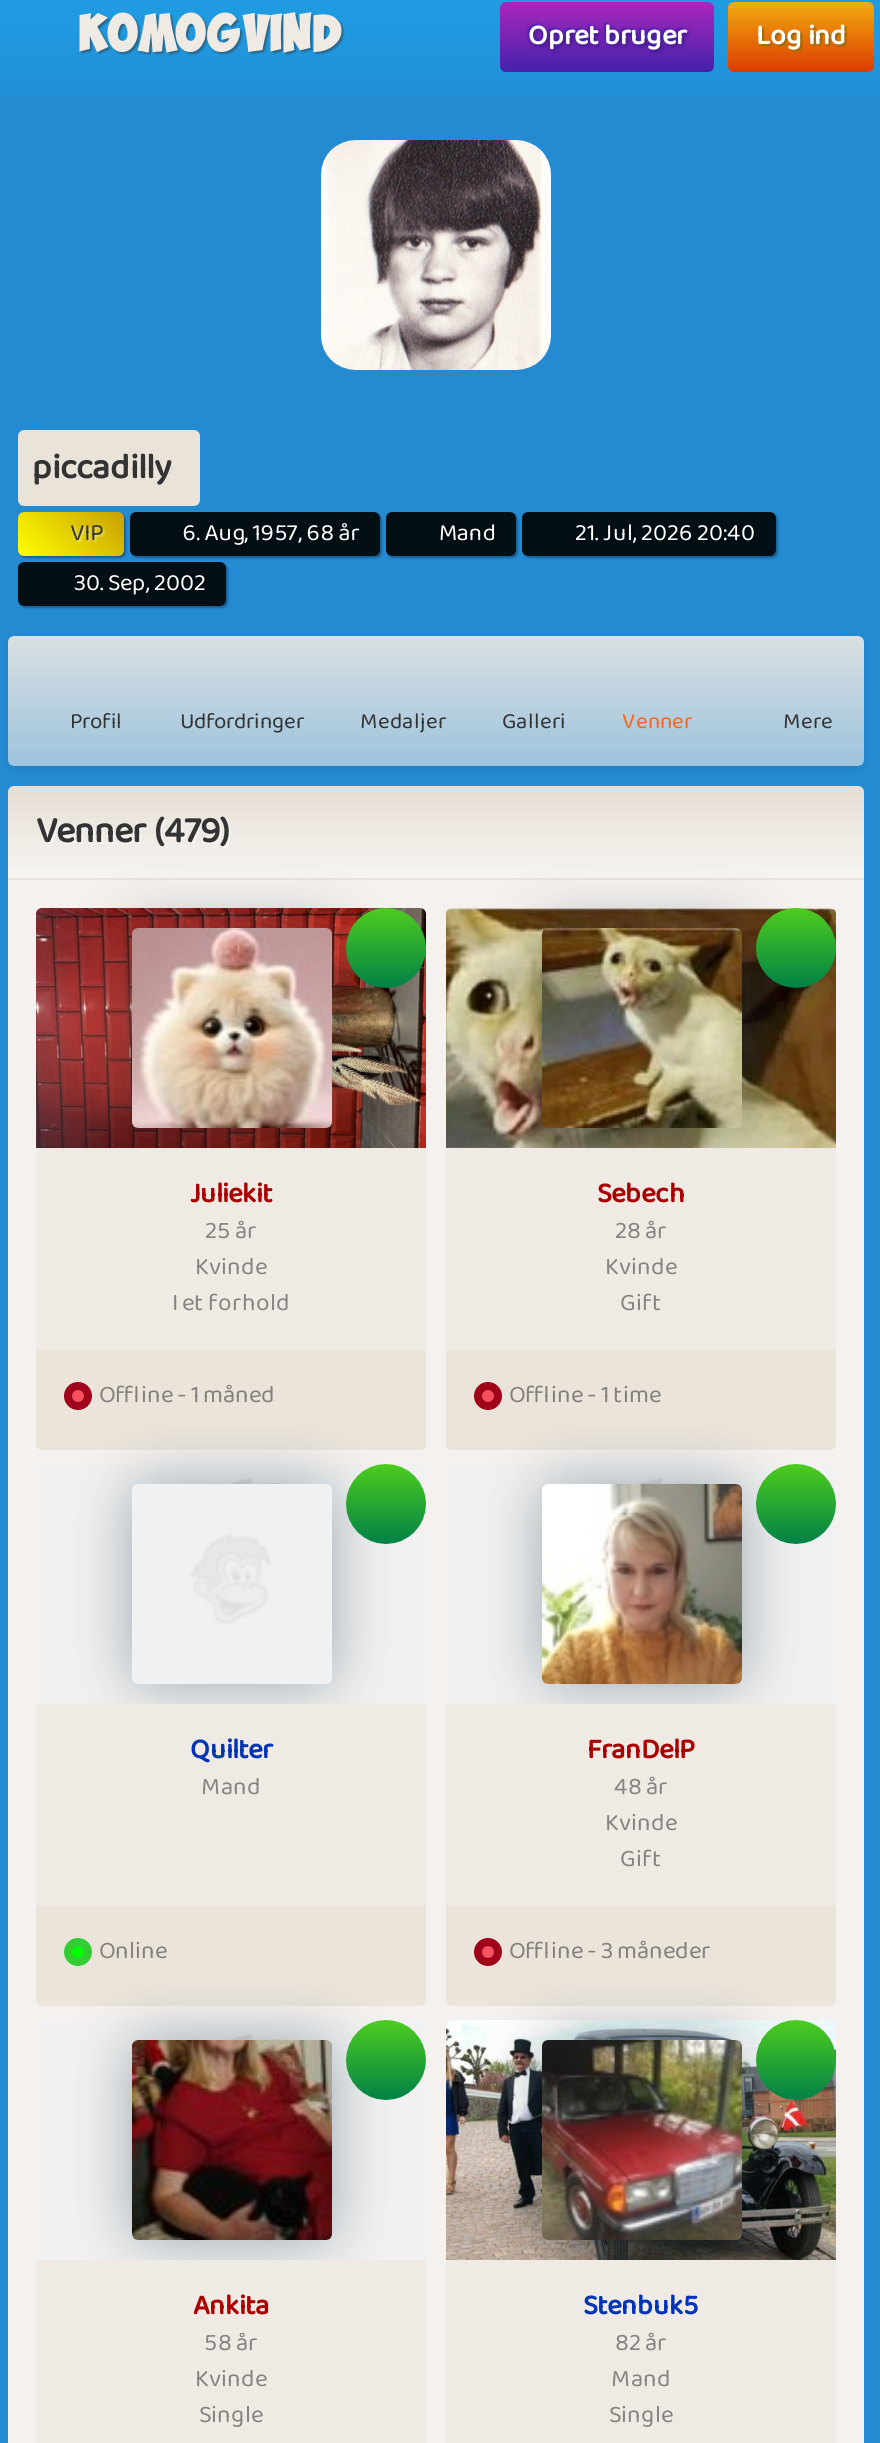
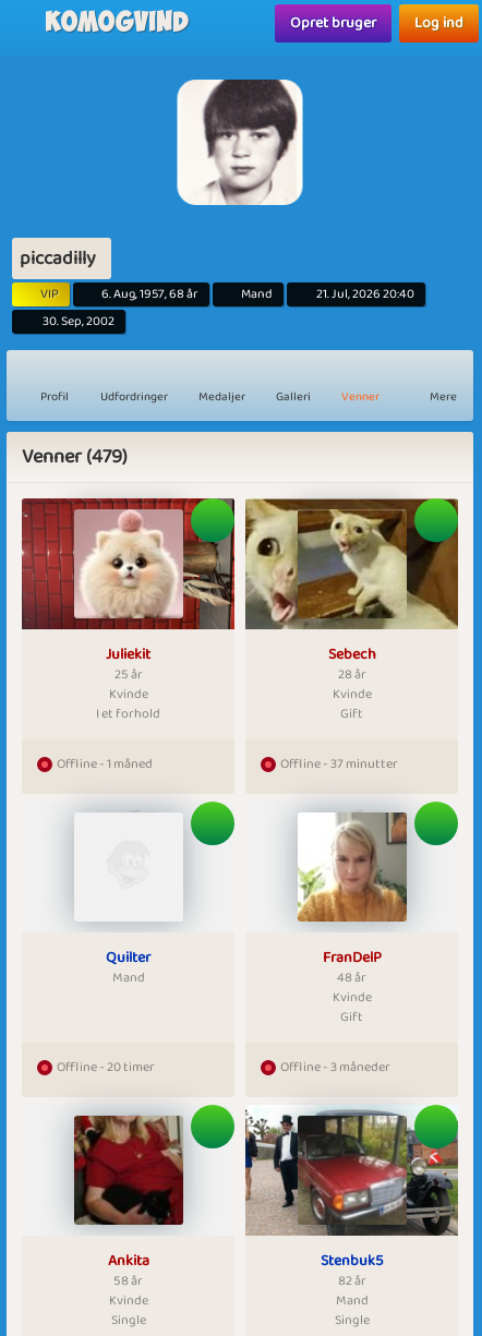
[509,1376,661,1414] Offline - 1 time -> [280,754,397,774] Offline - 37 minutter
[99,1932,167,1970] Online -> [56,1057,154,1078] Offline - 20 timer

